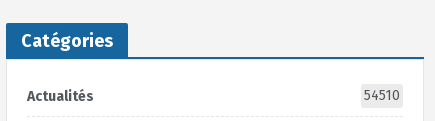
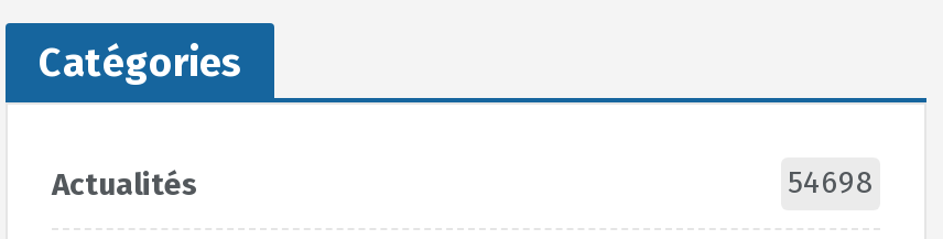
[364,87,400,104] 54510 -> [788,164,874,201] 54698

